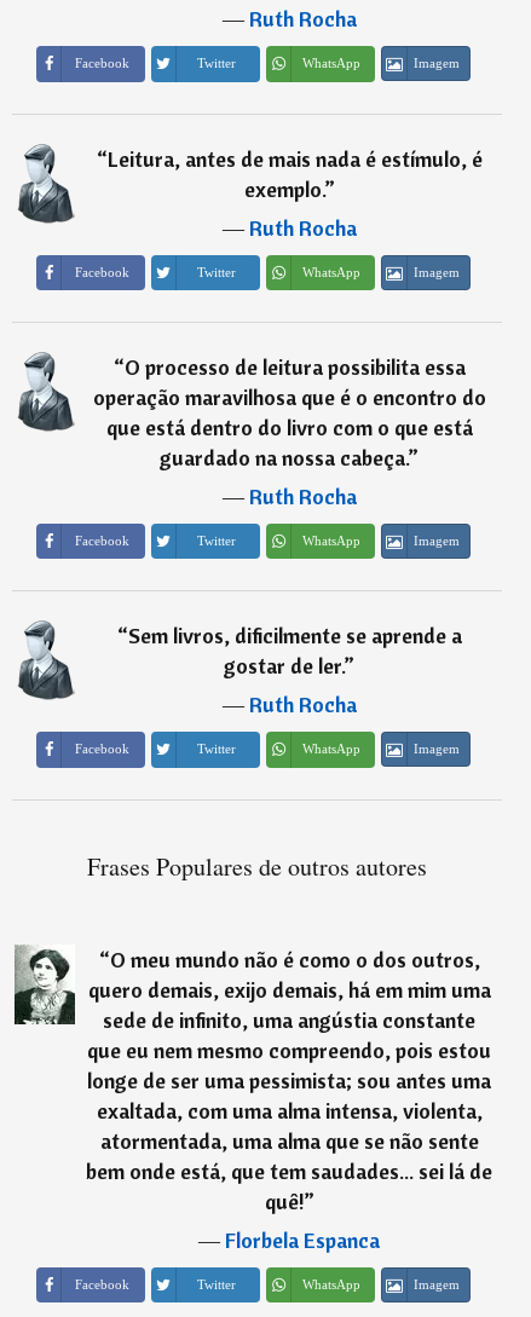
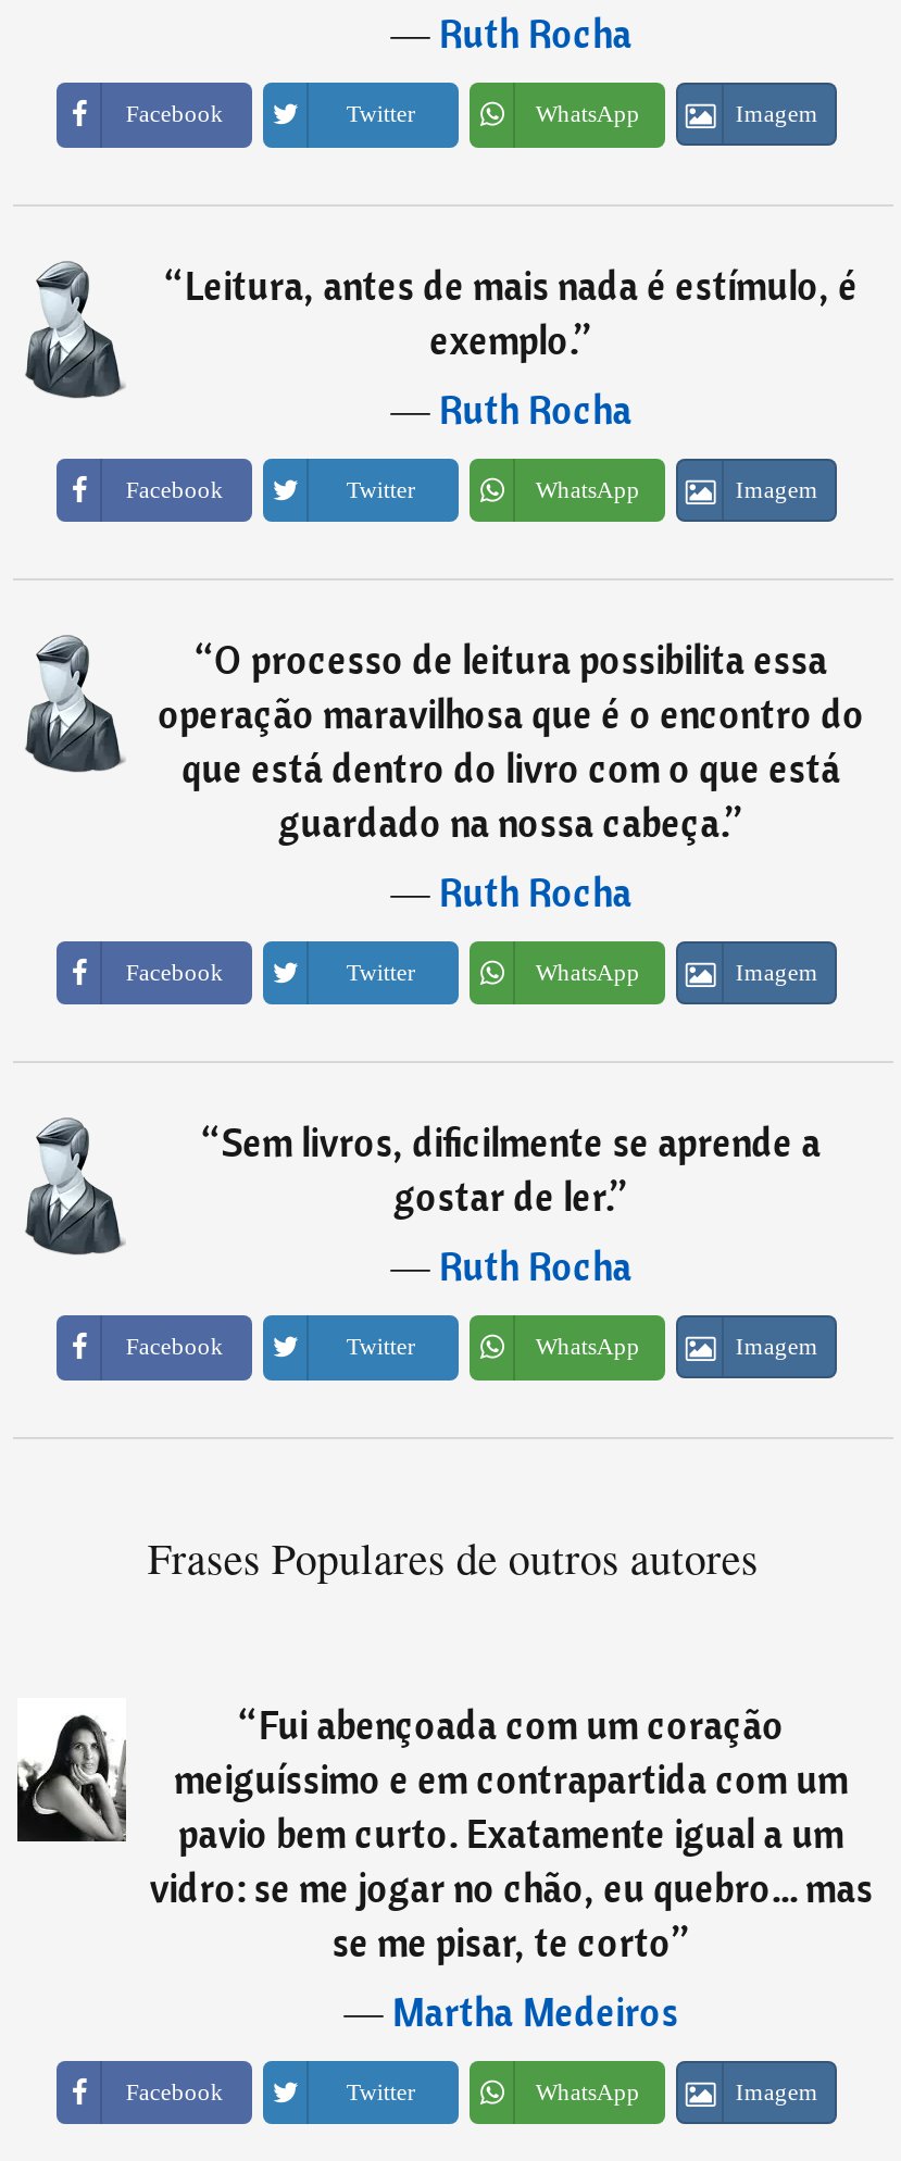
[13,945,493,1254] [image] | “O meu mundo não é como o dos outros, | quero demais, exijo demais, há em mim uma | sede de infinito, uma angústia constante | que eu nem mesmo compreendo, pois estou | longe de ser uma pessimista; sou antes uma | exaltada, com uma alma intensa, violenta, | atormentada, uma alma que se não sente | bem onde está, que tem saudades... sei lá de | quê!” | ― Florbela Espanca -> [17,1699,873,2036] [image] | “Fui abençoada com um coração | meiguíssimo e em contrapartida com um | pavio bem curto. Exatamente igual a um | vidro: se me jogar no chão, eu quebro... mas | se me pisar, te corto” | ― Martha Medeiros

